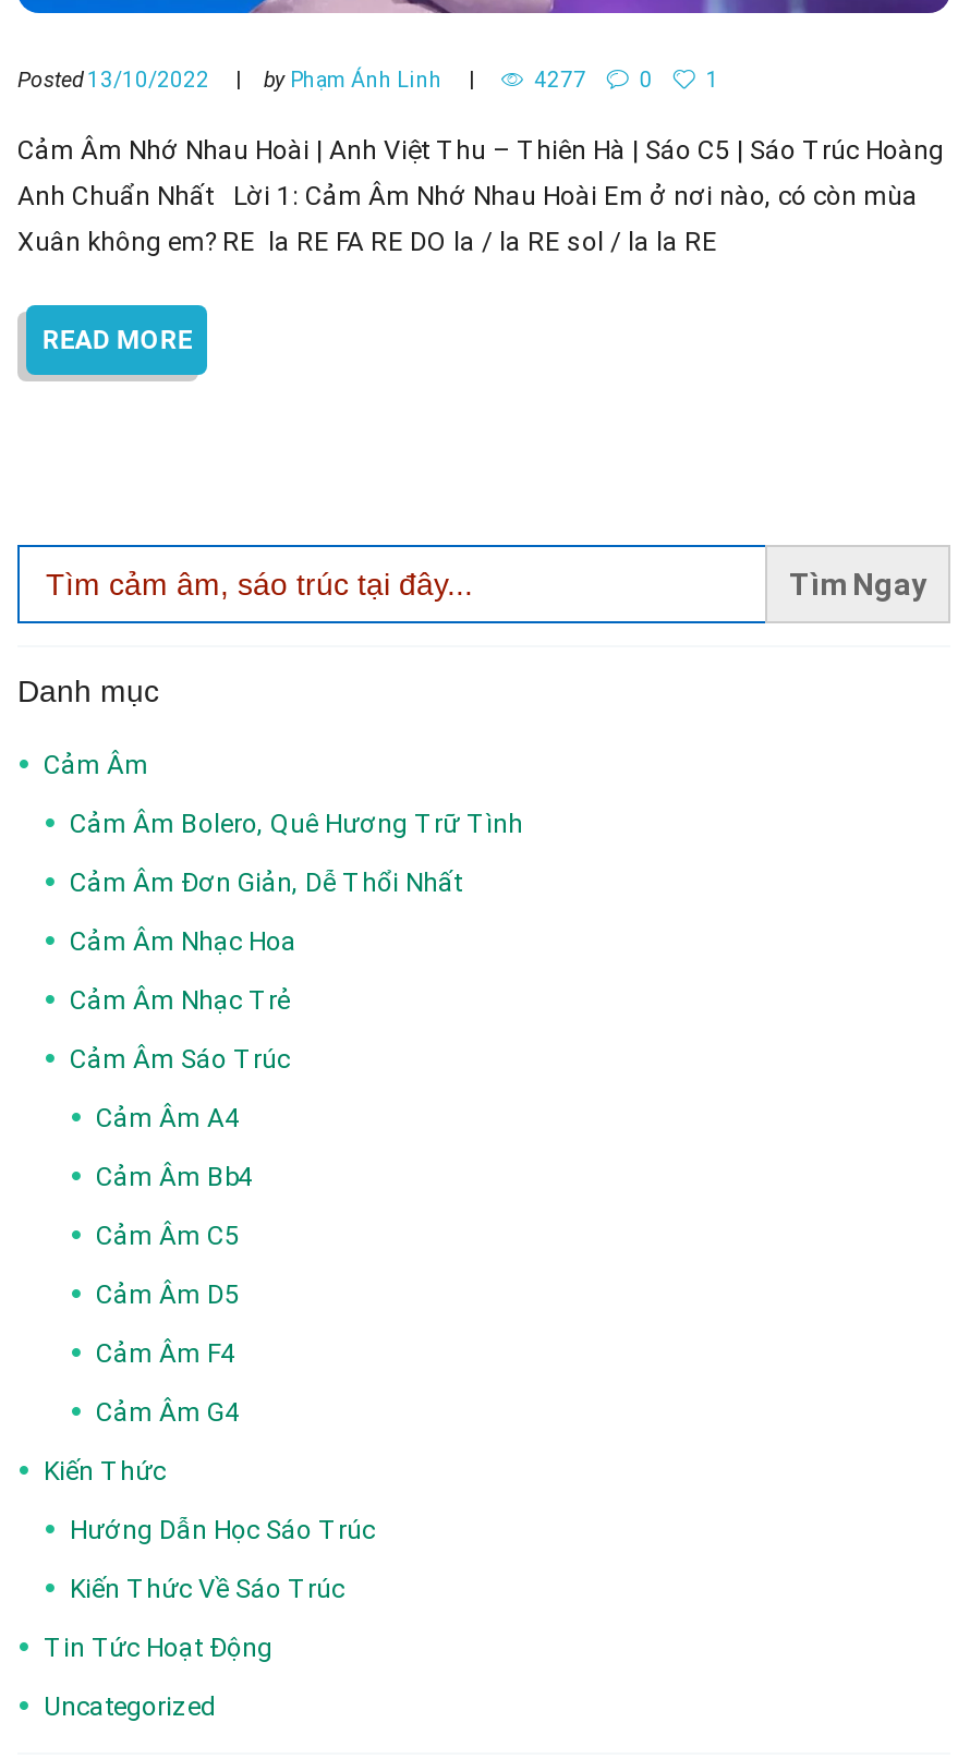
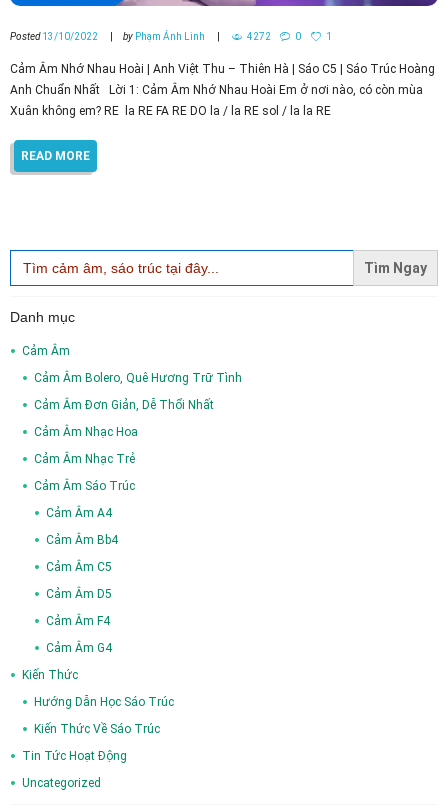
[534,68,586,92] 4277 -> [247,31,271,42] 4272

